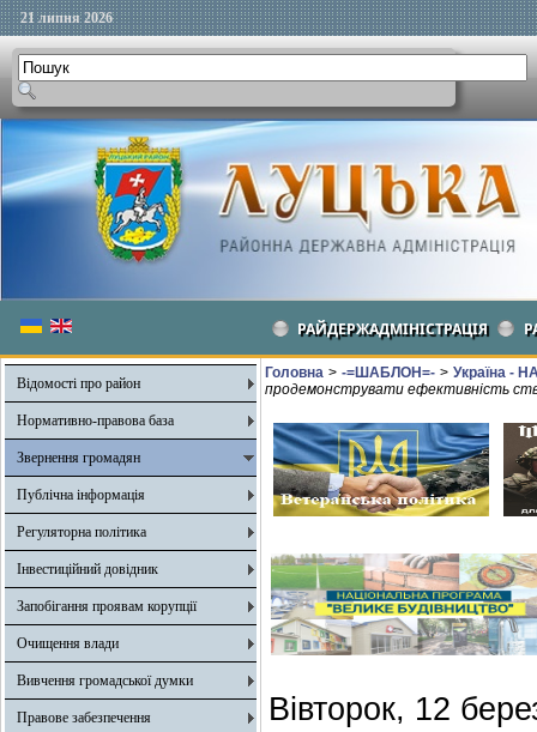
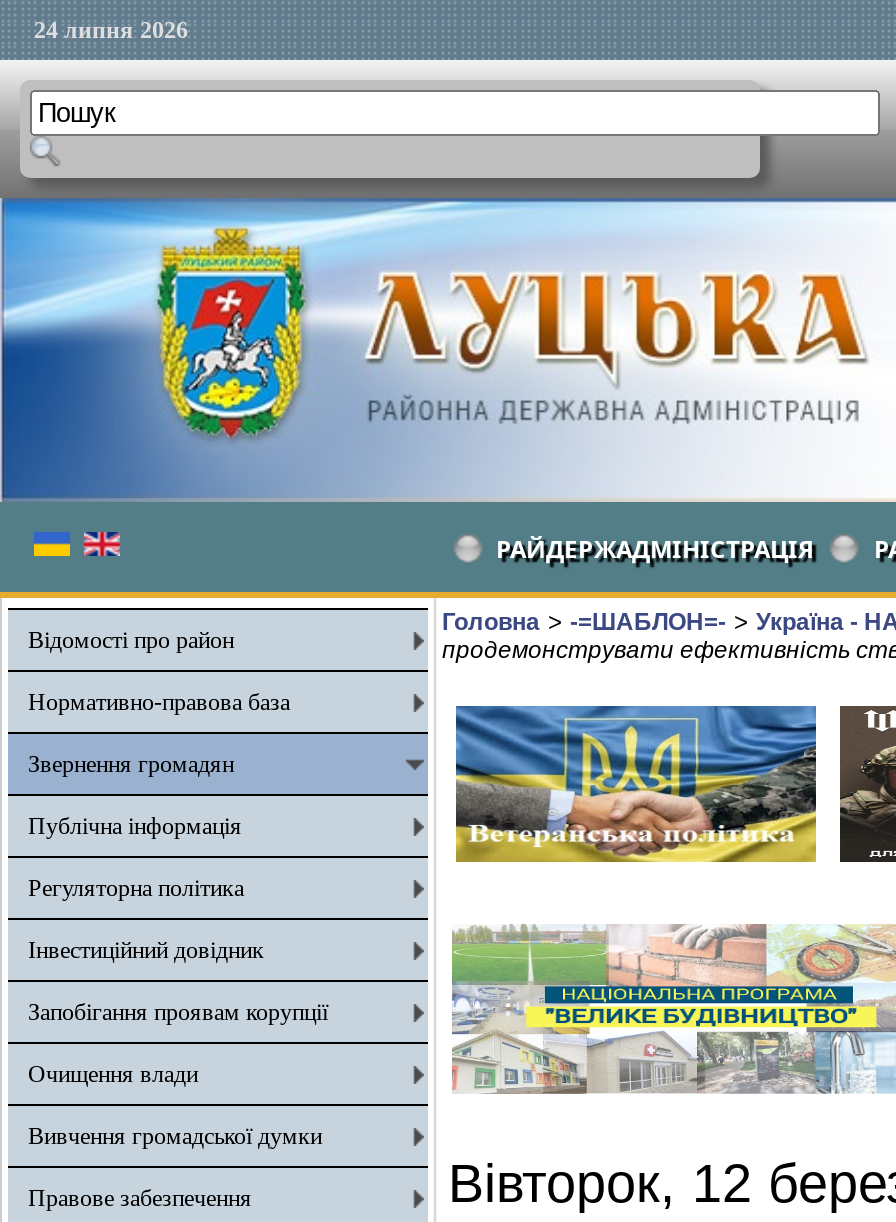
[20,10,113,26] 21 липня 2026 -> [34,16,188,44] 24 липня 2026

